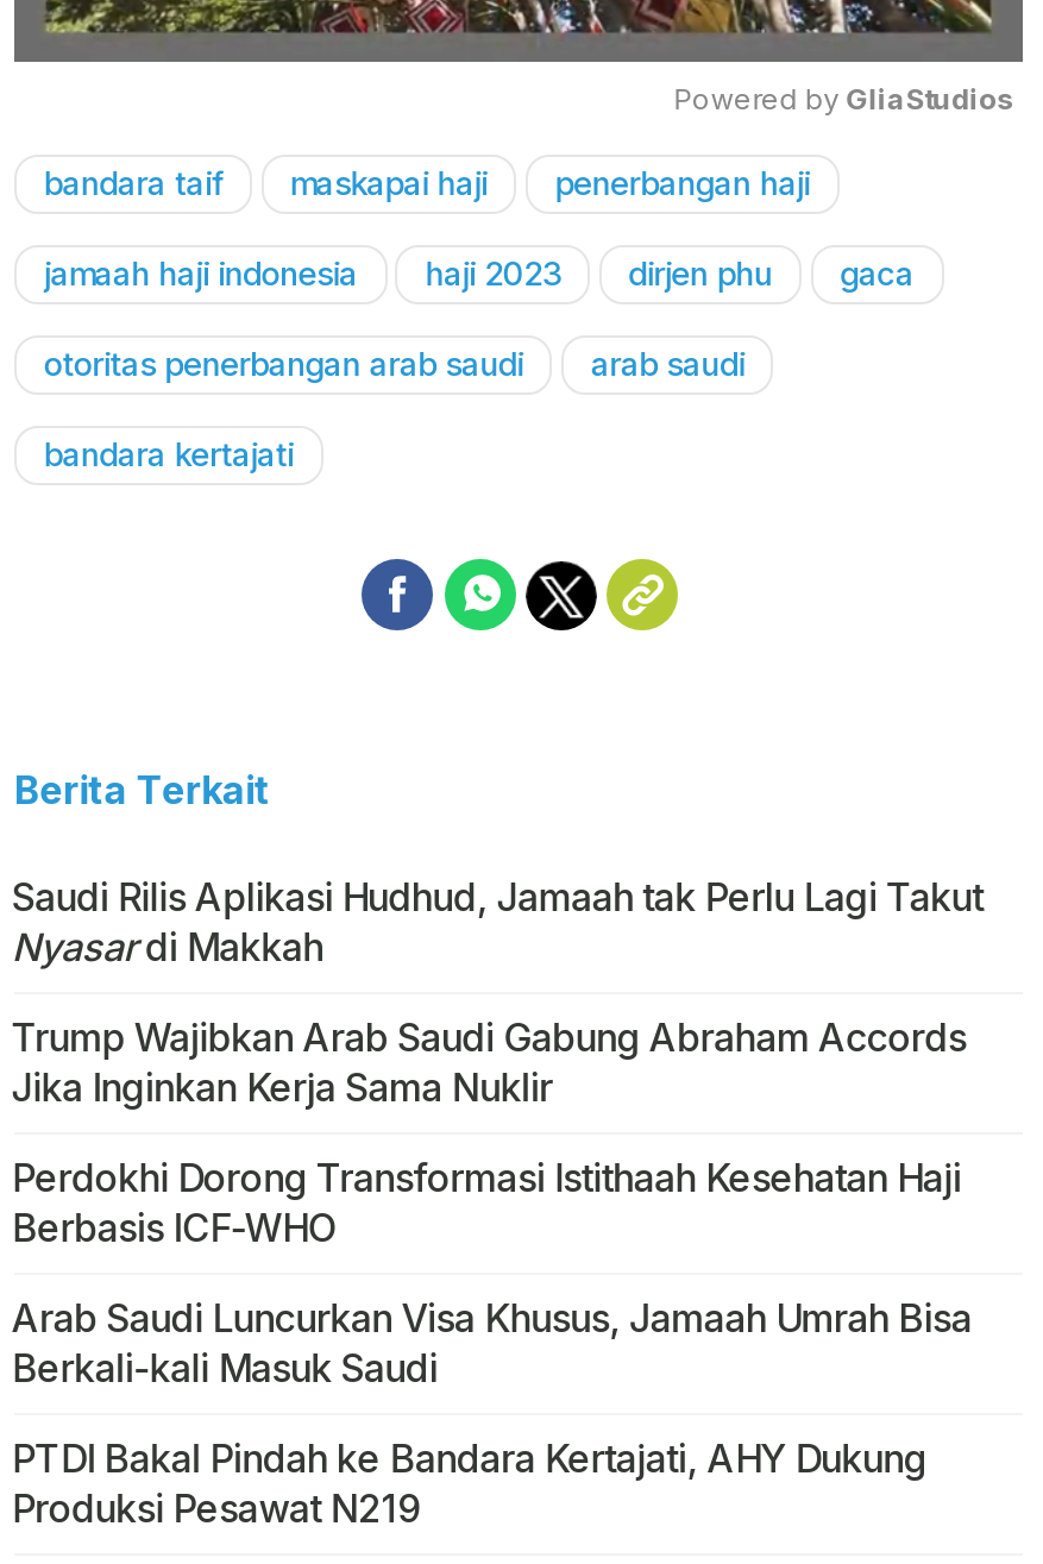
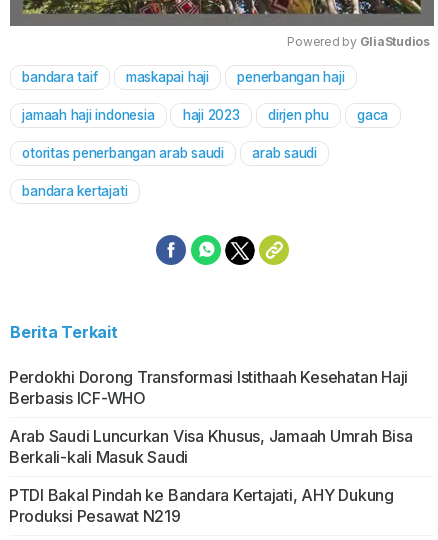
[11,874,983,1112] Saudi Rilis Aplikasi Hudhud, Jamaah tak Perlu Lagi Takut | Nyasardi Makkah | Trump Wajibkan Arab Saudi Gabung Abraham Accords | Jika Inginkan Kerja Sama Nuklir -> none

